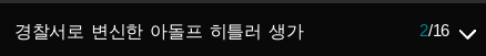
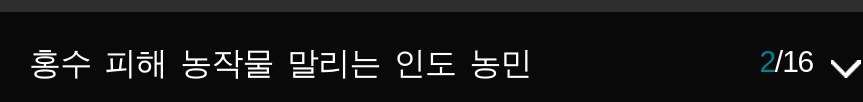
[14,22,303,41] 경찰서로 변신한 아돌프 히틀러 생가 -> [29,46,532,80] 홍수 피해 농작물 말리는 인도 농민

